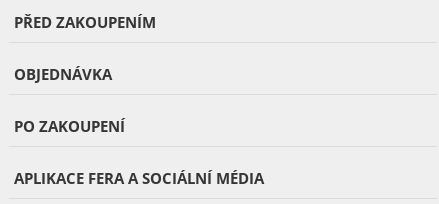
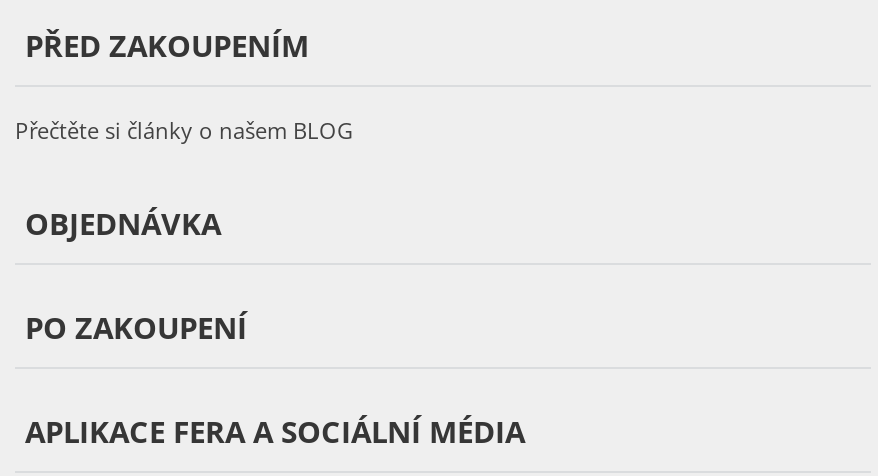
none -> [15,115,353,145] Přečtěte si články o našem BLOG

